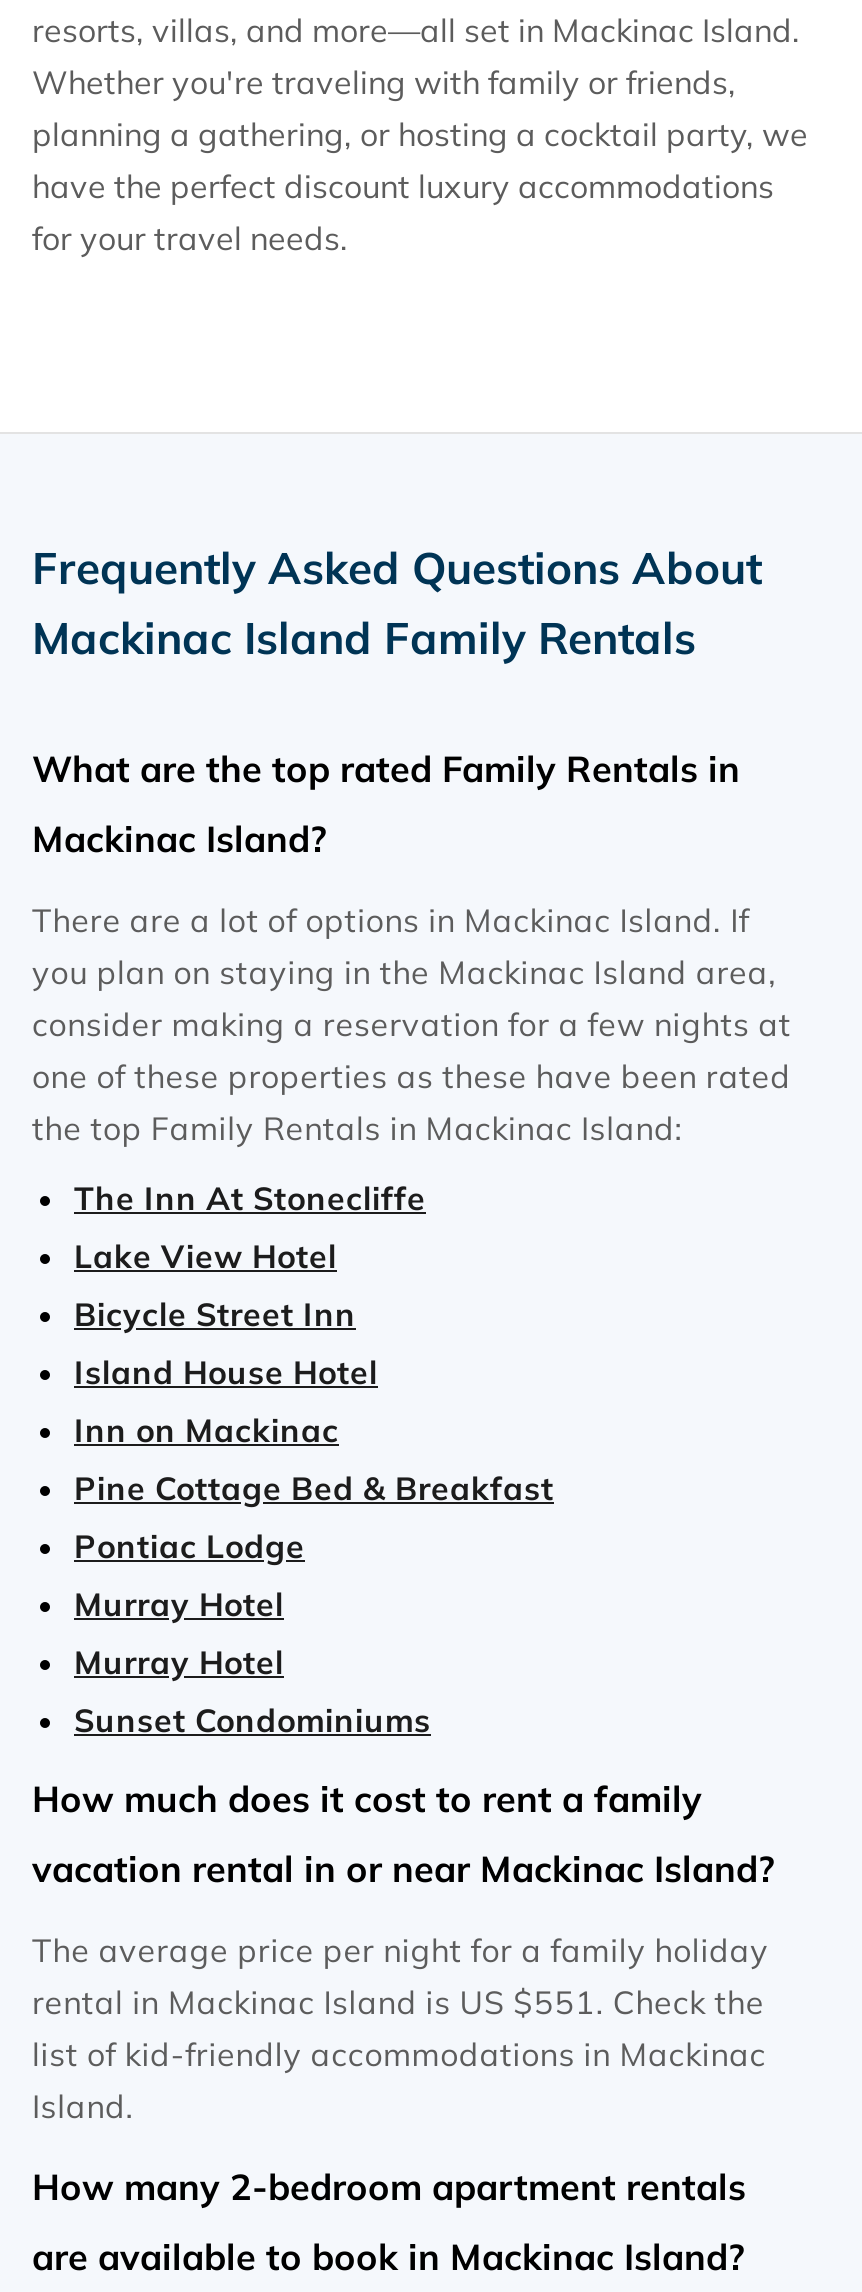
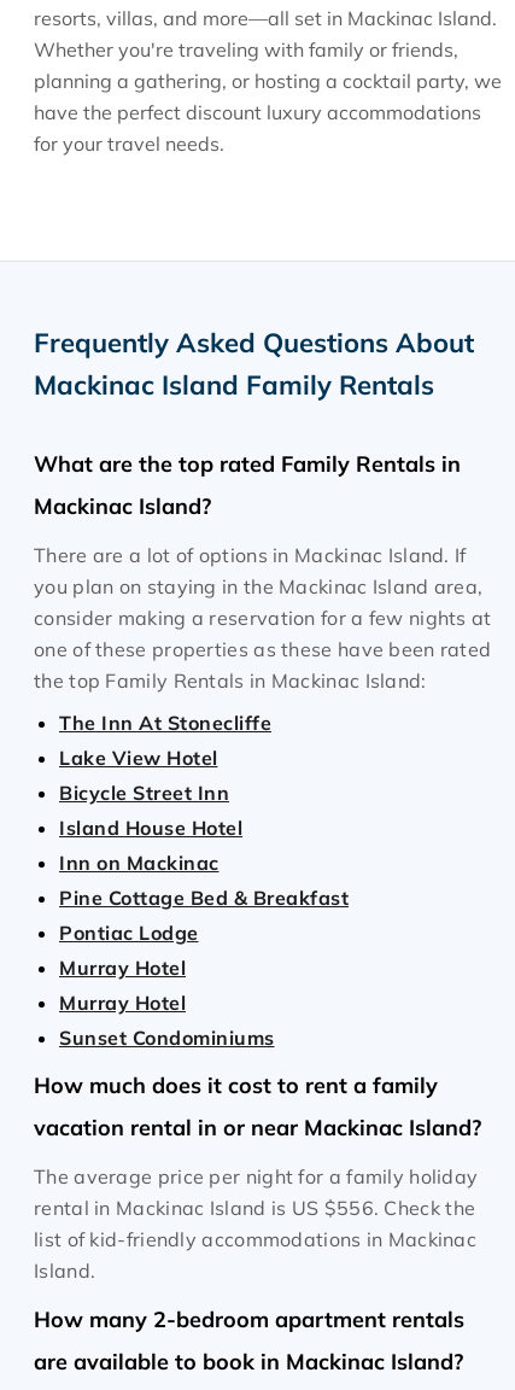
[32,1982,764,2022] rental in Mackinac Island is US $551. Check the -> [34,1196,475,1220] rental in Mackinac Island is US $556. Check the

